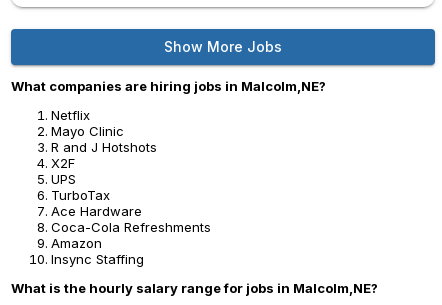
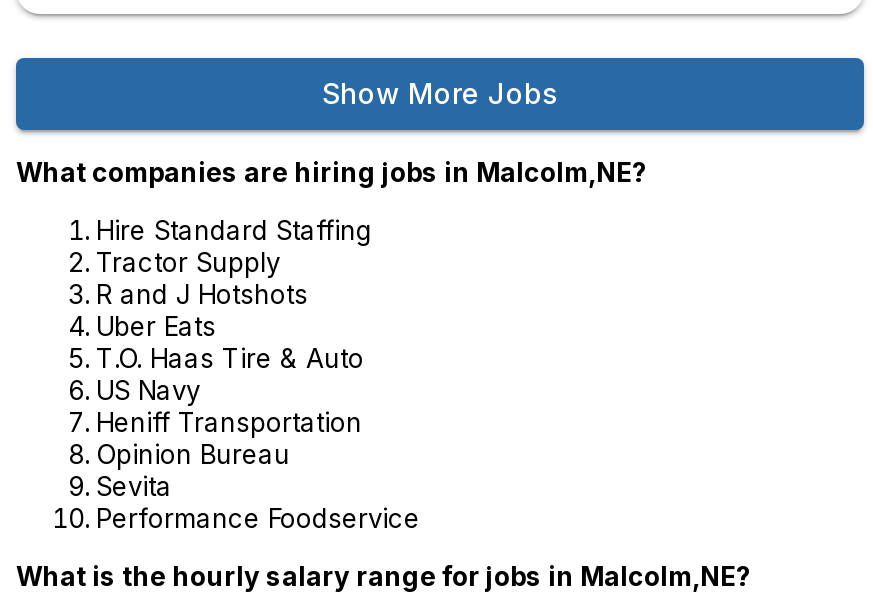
[51,107,124,139] Netflix | Mayo Clinic -> [96,214,372,278] Hire Standard Staffing | Tractor Supply
[51,155,211,267] X2F | UPS | TurboTax | Ace Hardware | Coca-Cola Refreshments | Amazon | Insync Staffing -> [96,310,420,534] Uber Eats | T.O. Haas Tire & Auto | US Navy | Heniff Transportation | Opinion Bureau | Sevita | Performance Foodservice

